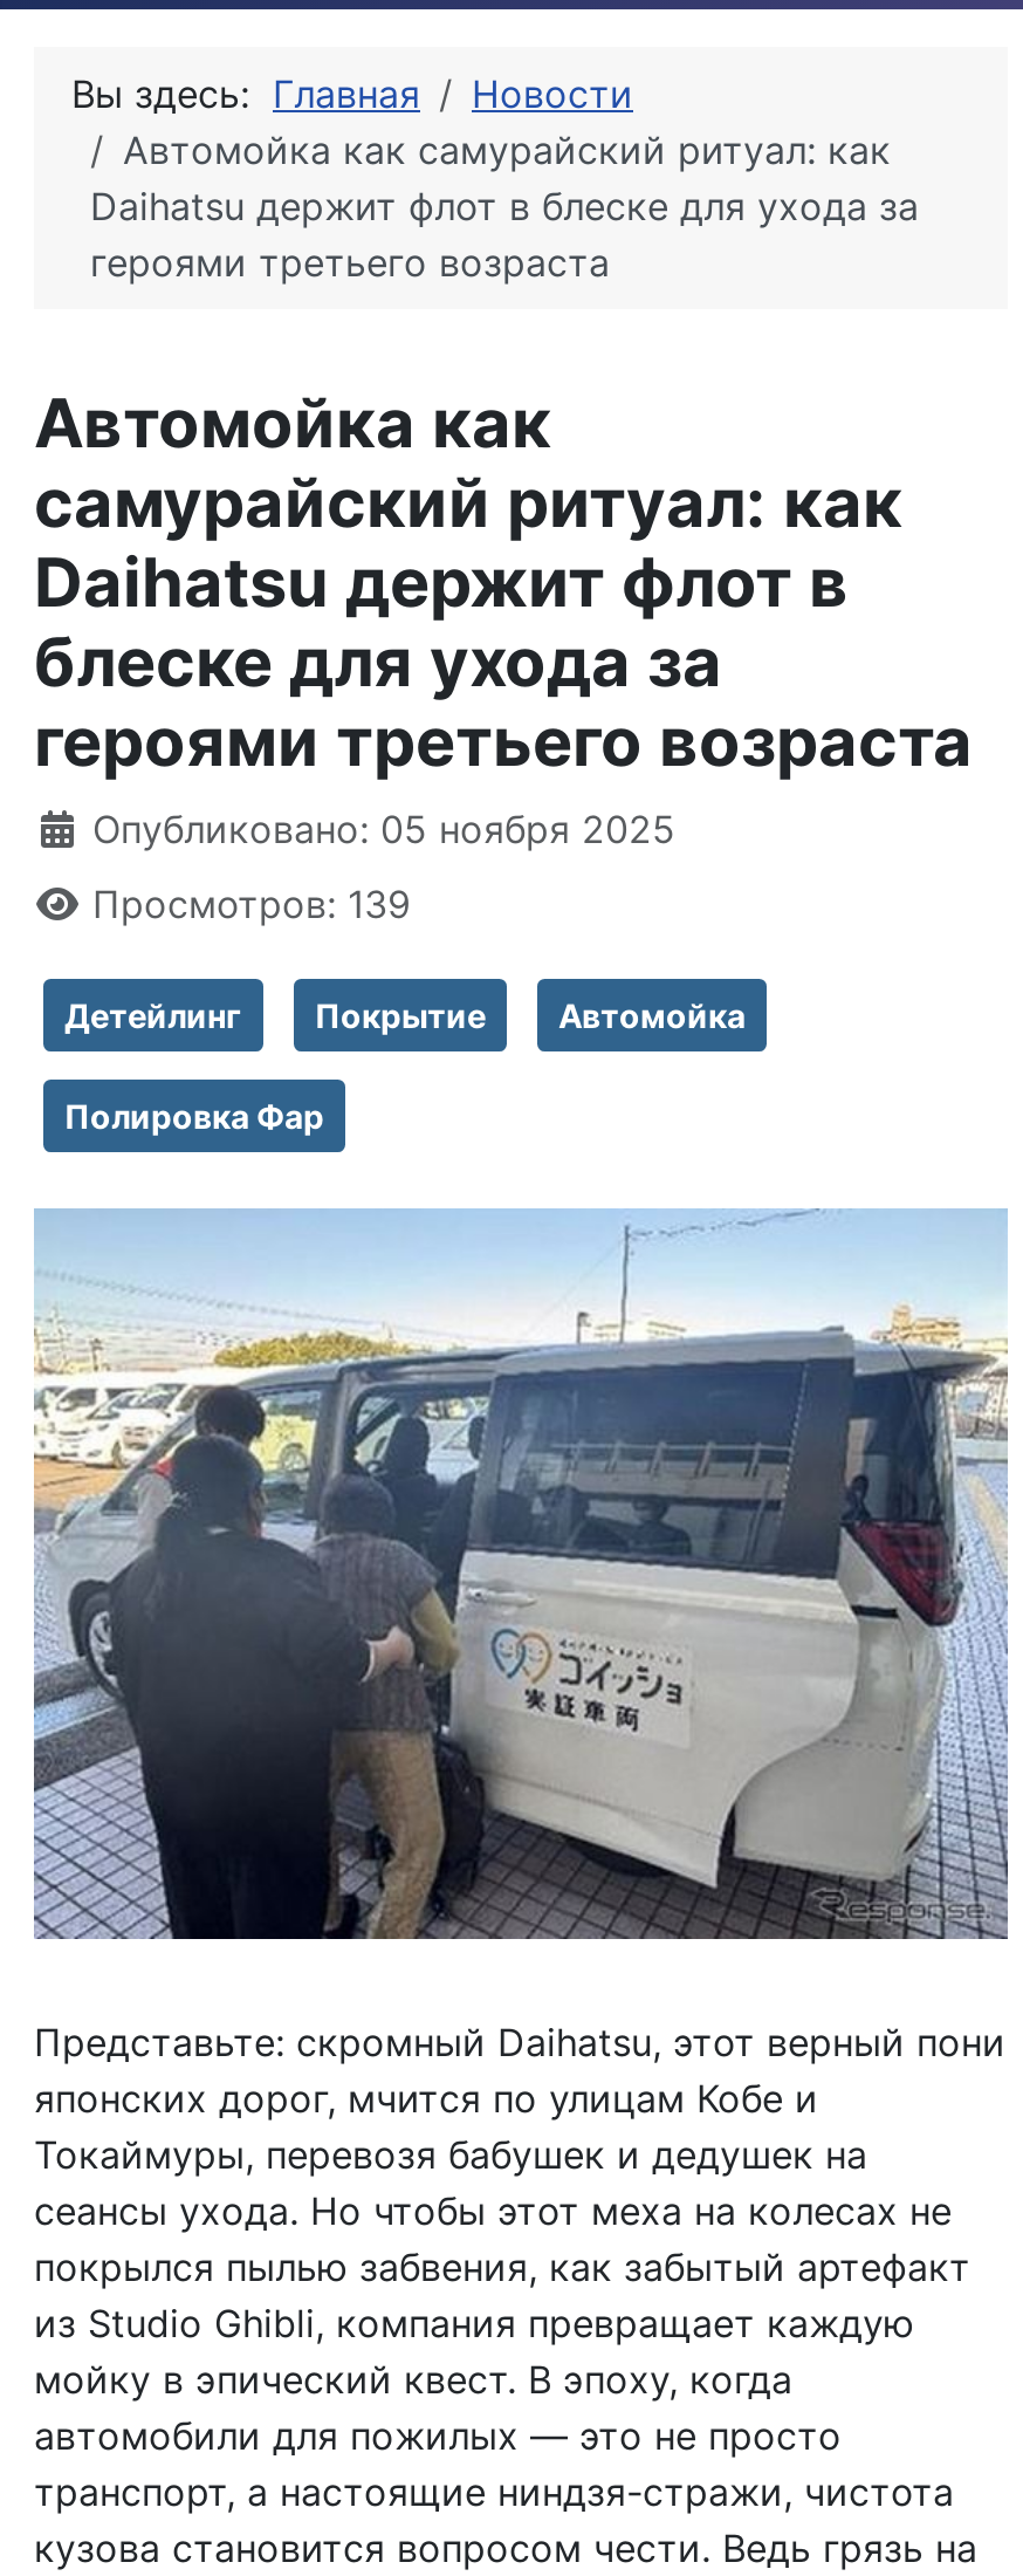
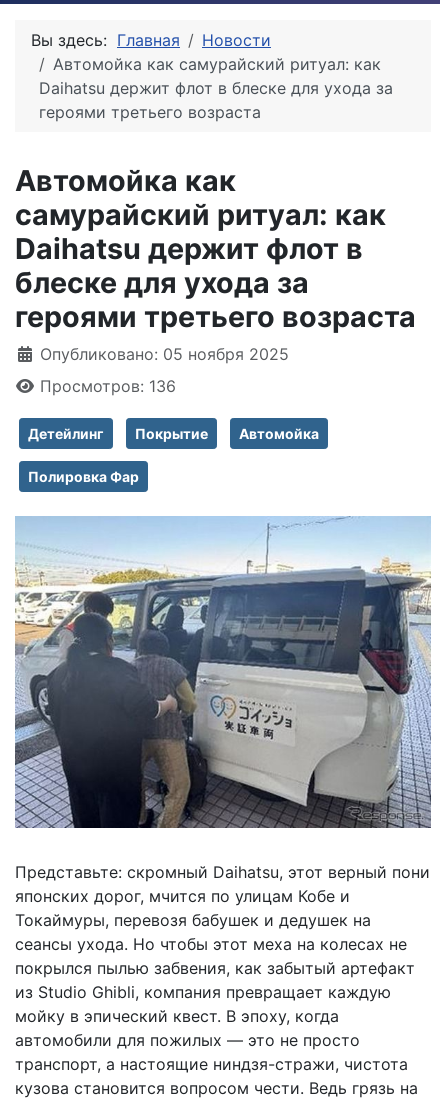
[92,881,411,927] Просмотров: 139 -> [40,376,176,396] Просмотров: 136

